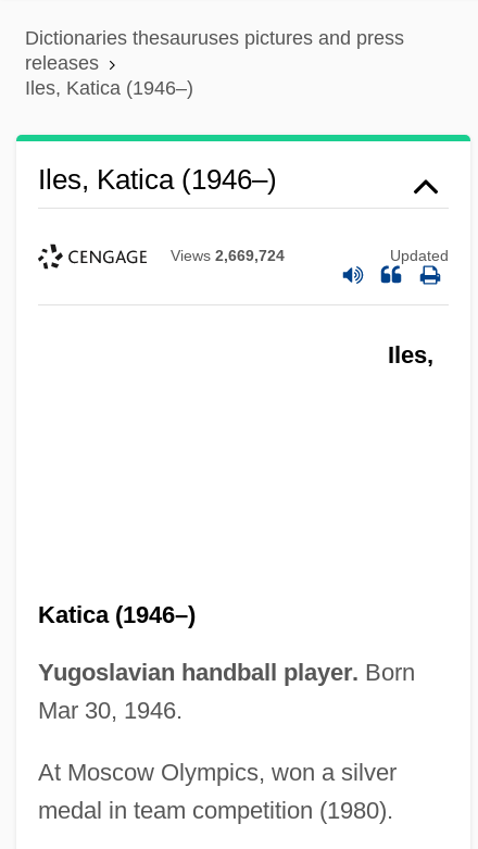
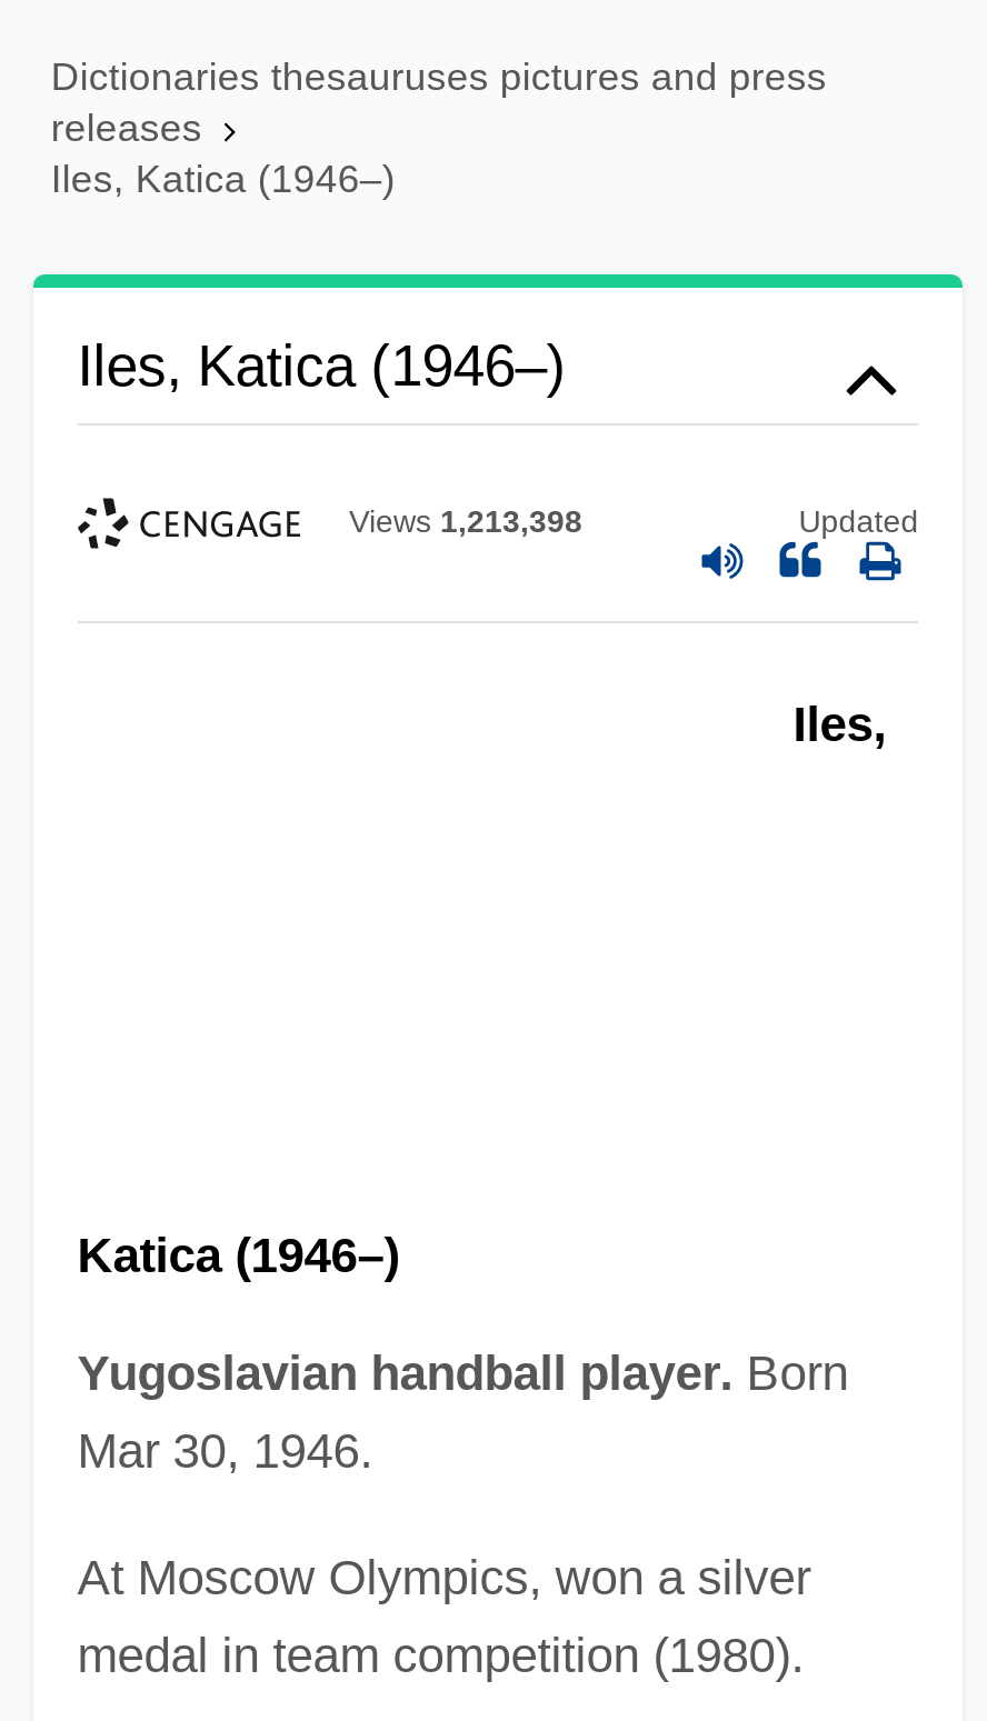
[171,247,285,265] Views 2,669,724 -> [349,504,582,540] Views 1,213,398

